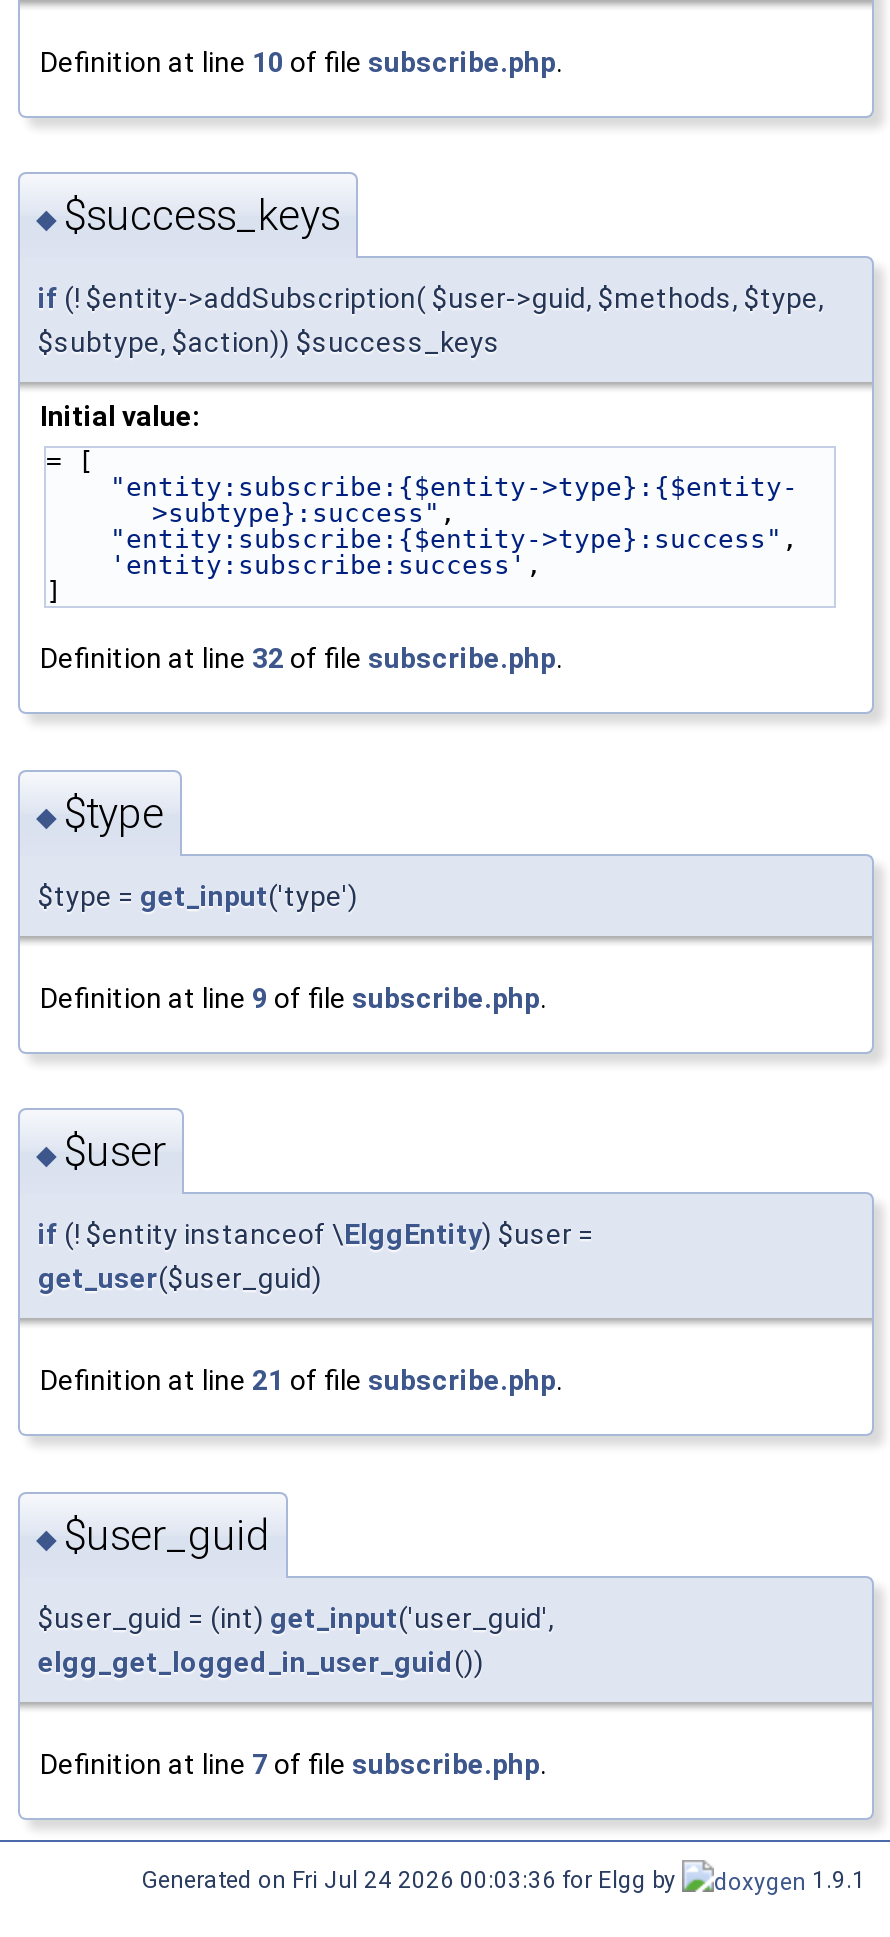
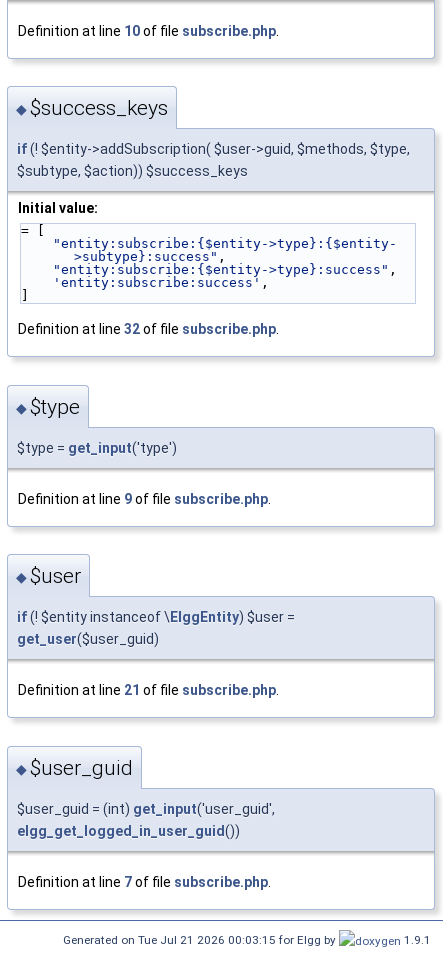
[142,1865,682,1893] Generated on Fri Jul 24 2026 00:03:36 for Elgg by -> [63,933,339,947] Generated on Tue Jul 21 2026 00:03:15 for Elgg by

